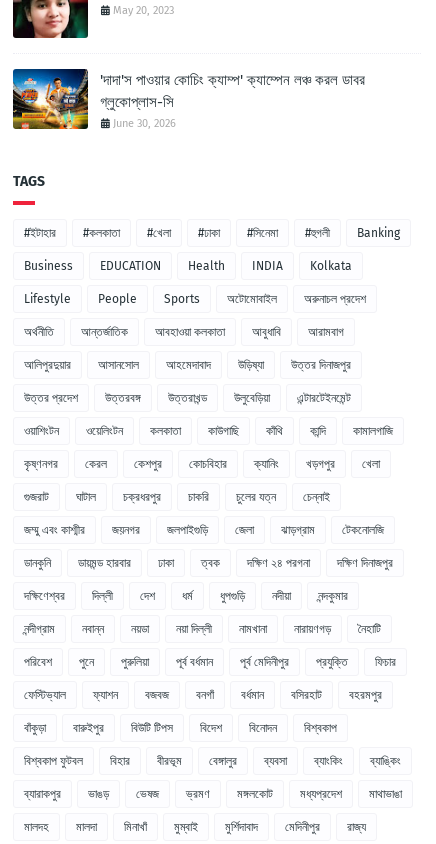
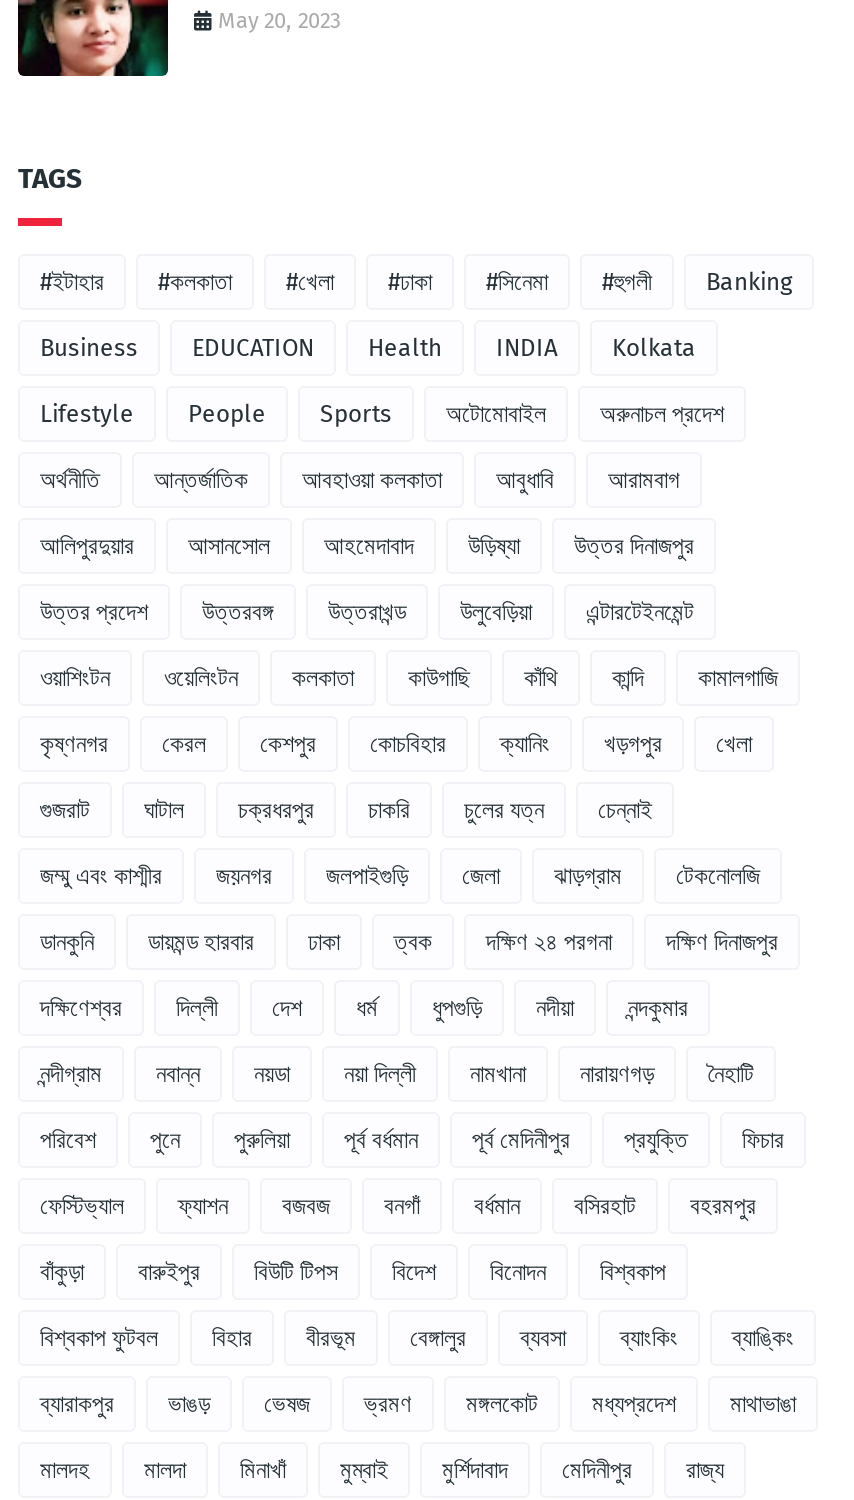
[12,68,365,130] [image] | 'দাদা'স পাওয়ার কোচিং ক্যাম্প' ক্যাম্পেন লঞ্চ করল ডাবর | গ্লুকোপ্লাস-সি | June 30, 2026 -> none

